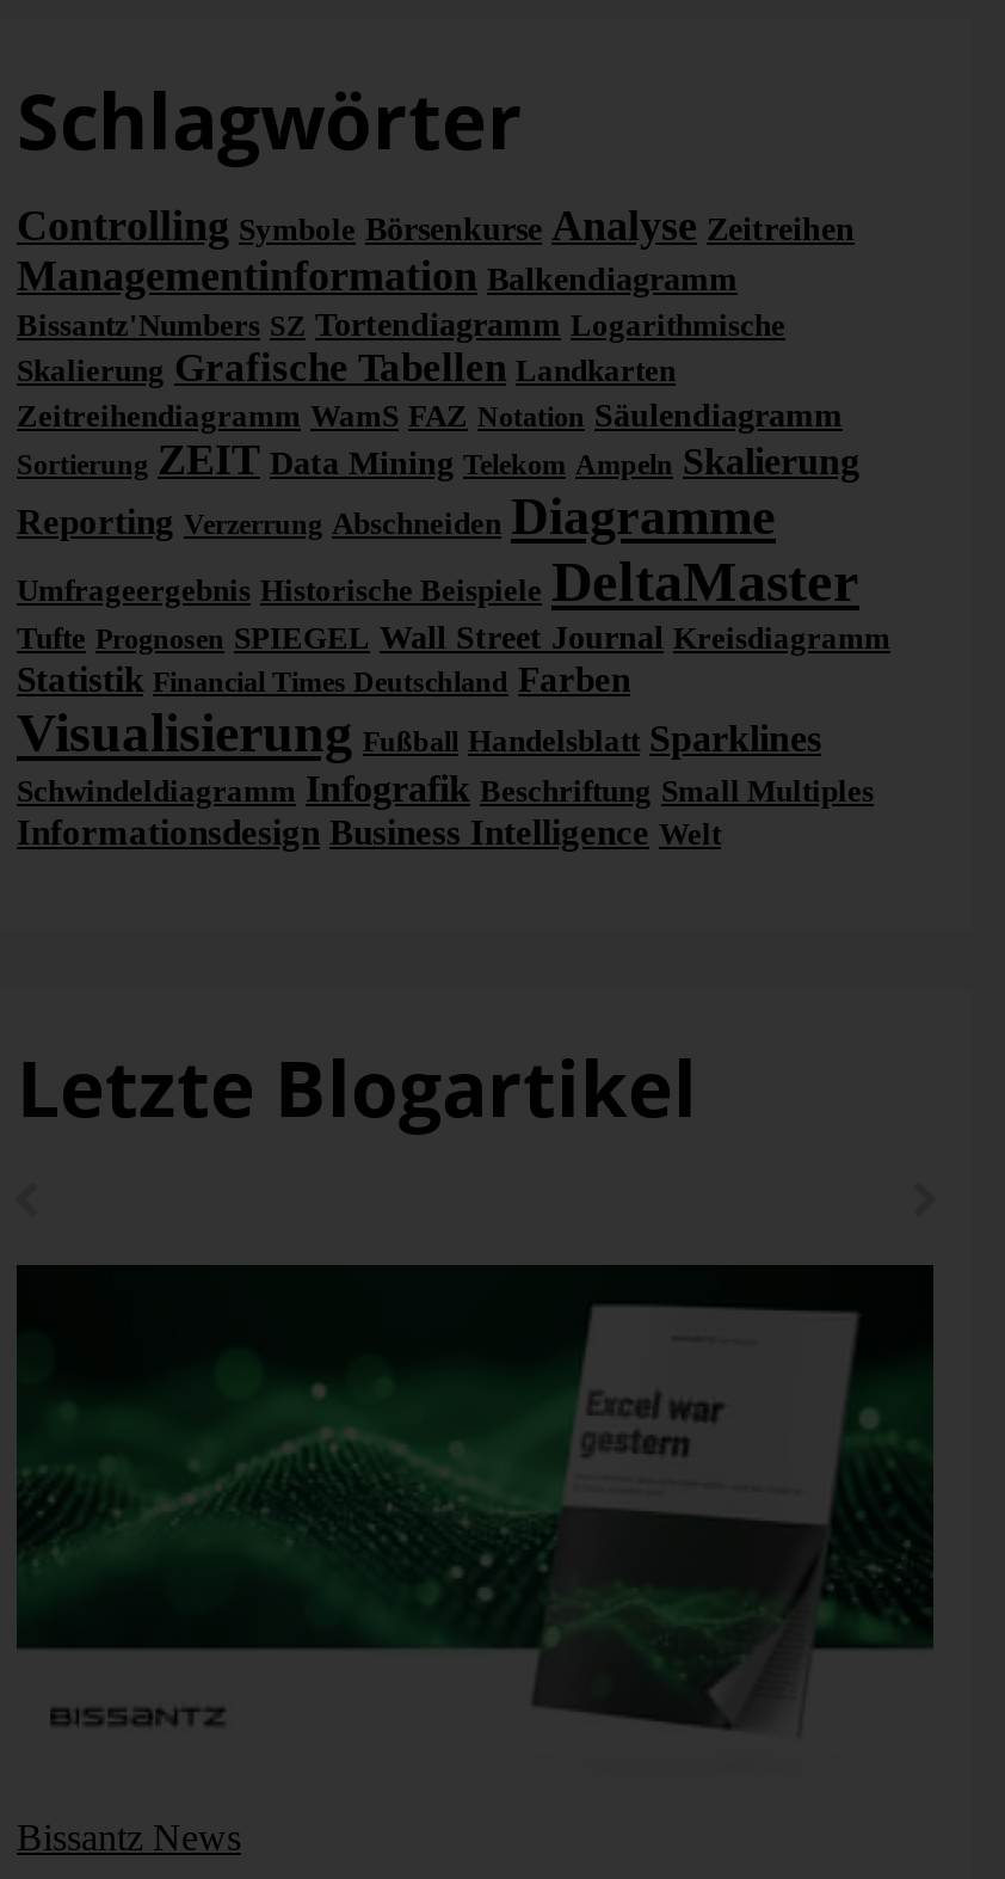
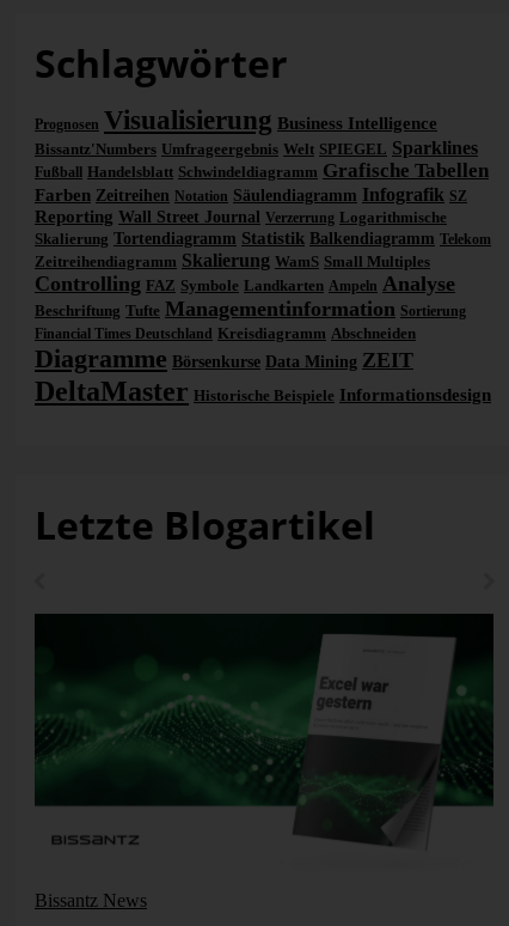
[17,201,890,851] Controlling Symbole Börsenkurse Analyse Zeitreihen | Managementinformation Balkendiagramm | Bissantz'Numbers SZ Tortendiagramm Logarithmische | Skalierung Grafische Tabellen Landkarten | Zeitreihendiagramm WamS FAZ Notation Säulendiagramm | Sortierung ZEIT Data Mining Telekom Ampeln Skalierung | Reporting Verzerrung Abschneiden Diagramme | Umfrageergebnis Historische Beispiele DeltaMaster | Tufte Prognosen SPIEGEL Wall Street Journal Kreisdiagramm | Statistik Financial Times Deutschland Farben | Visualisierung Fußball Handelsblatt Sparklines | Schwindeldiagramm Infografik Beschriftung Small Multiples | Informationsdesign Business Intelligence Welt -> [35,105,491,406] Prognosen Visualisierung Business Intelligence | Bissantz'Numbers Umfrageergebnis Welt SPIEGEL Sparklines | Fußball Handelsblatt Schwindeldiagramm Grafische Tabellen | Farben Zeitreihen Notation Säulendiagramm Infografik SZ | Reporting Wall Street Journal Verzerrung Logarithmische | Skalierung Tortendiagramm Statistik Balkendiagramm Telekom | Zeitreihendiagramm Skalierung WamS Small Multiples | Controlling FAZ Symbole Landkarten Ampeln Analyse | Beschriftung Tufte Managementinformation Sortierung | Financial Times Deutschland Kreisdiagramm Abschneiden | Diagramme Börsenkurse Data Mining ZEIT | DeltaMaster Historische Beispiele Informationsdesign

